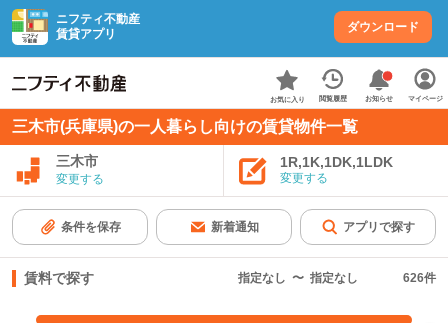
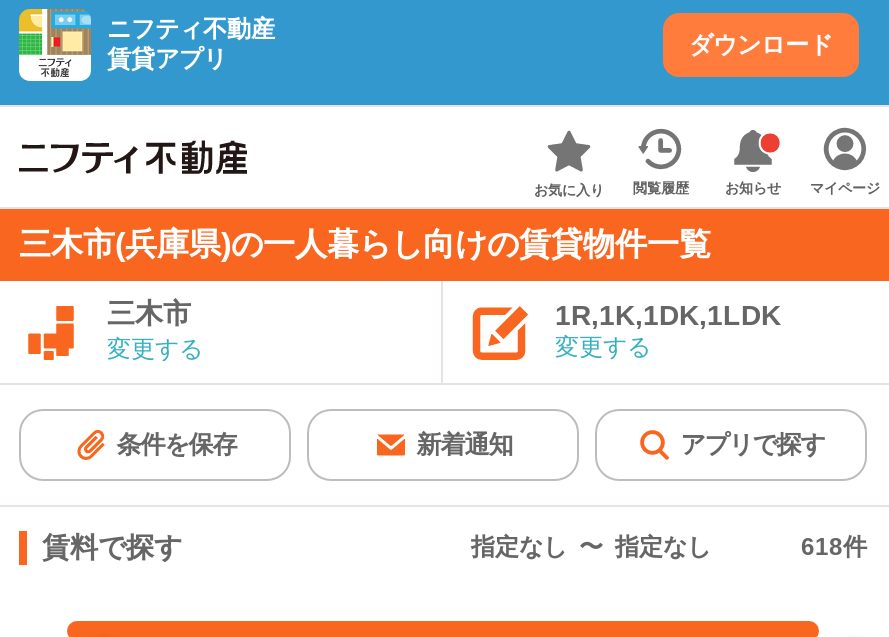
[403,271,436,285] 626件 -> [801,533,867,561] 618件

